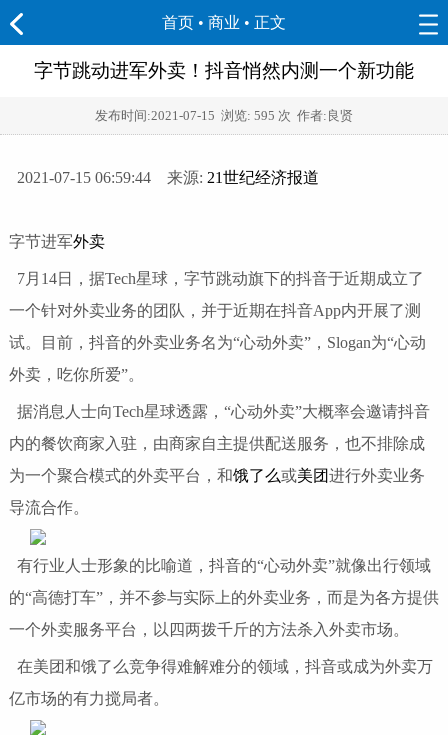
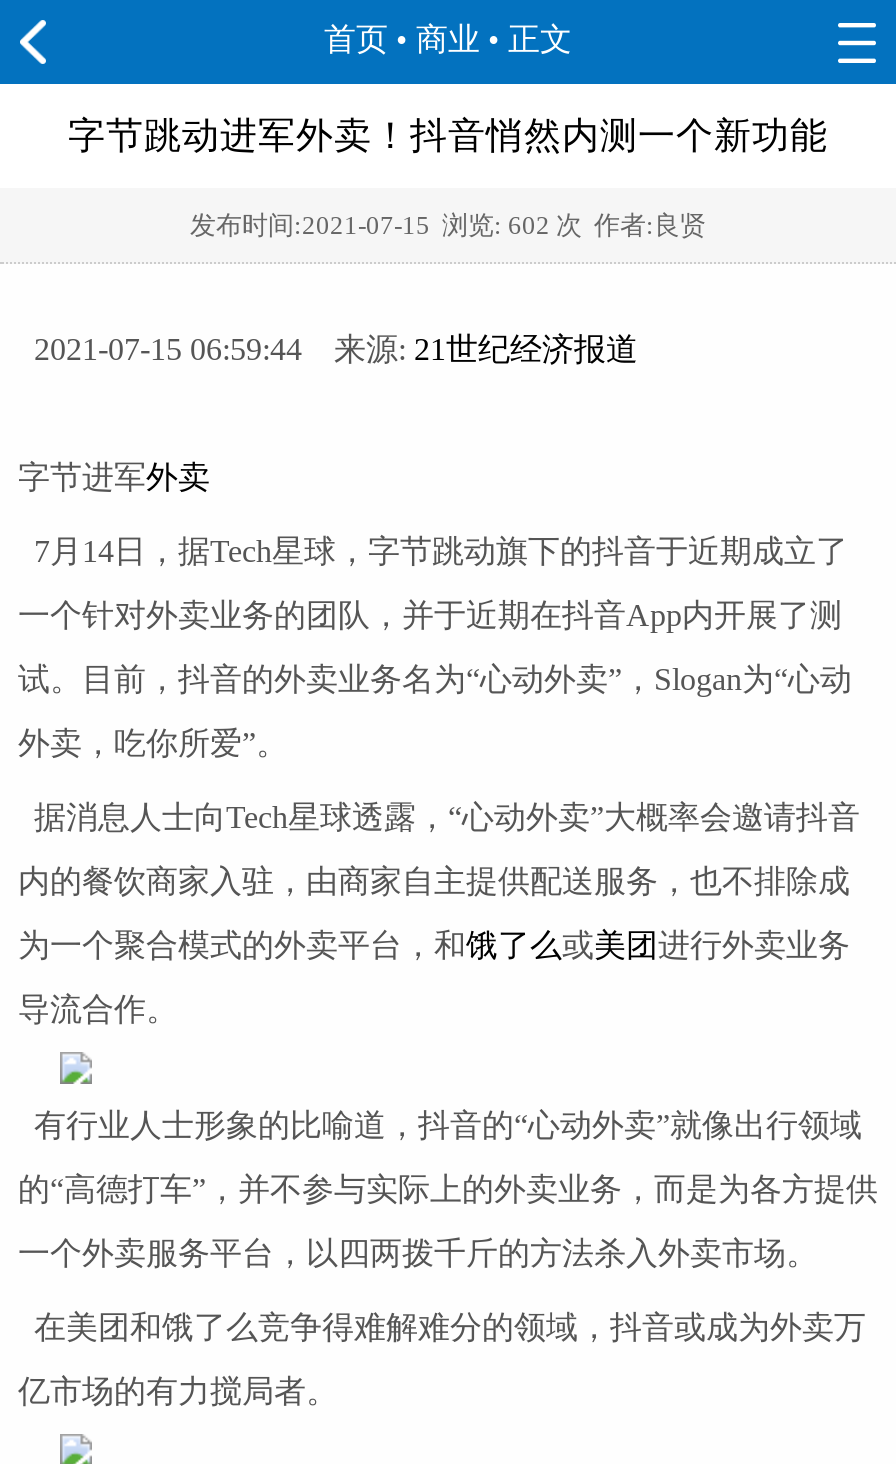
[95,108,353,122] 发布时间:2021-07-15浏览: 595 次 作者:良贤 -> [190,211,706,239] 发布时间:2021-07-15浏览: 602 次 作者:良贤

